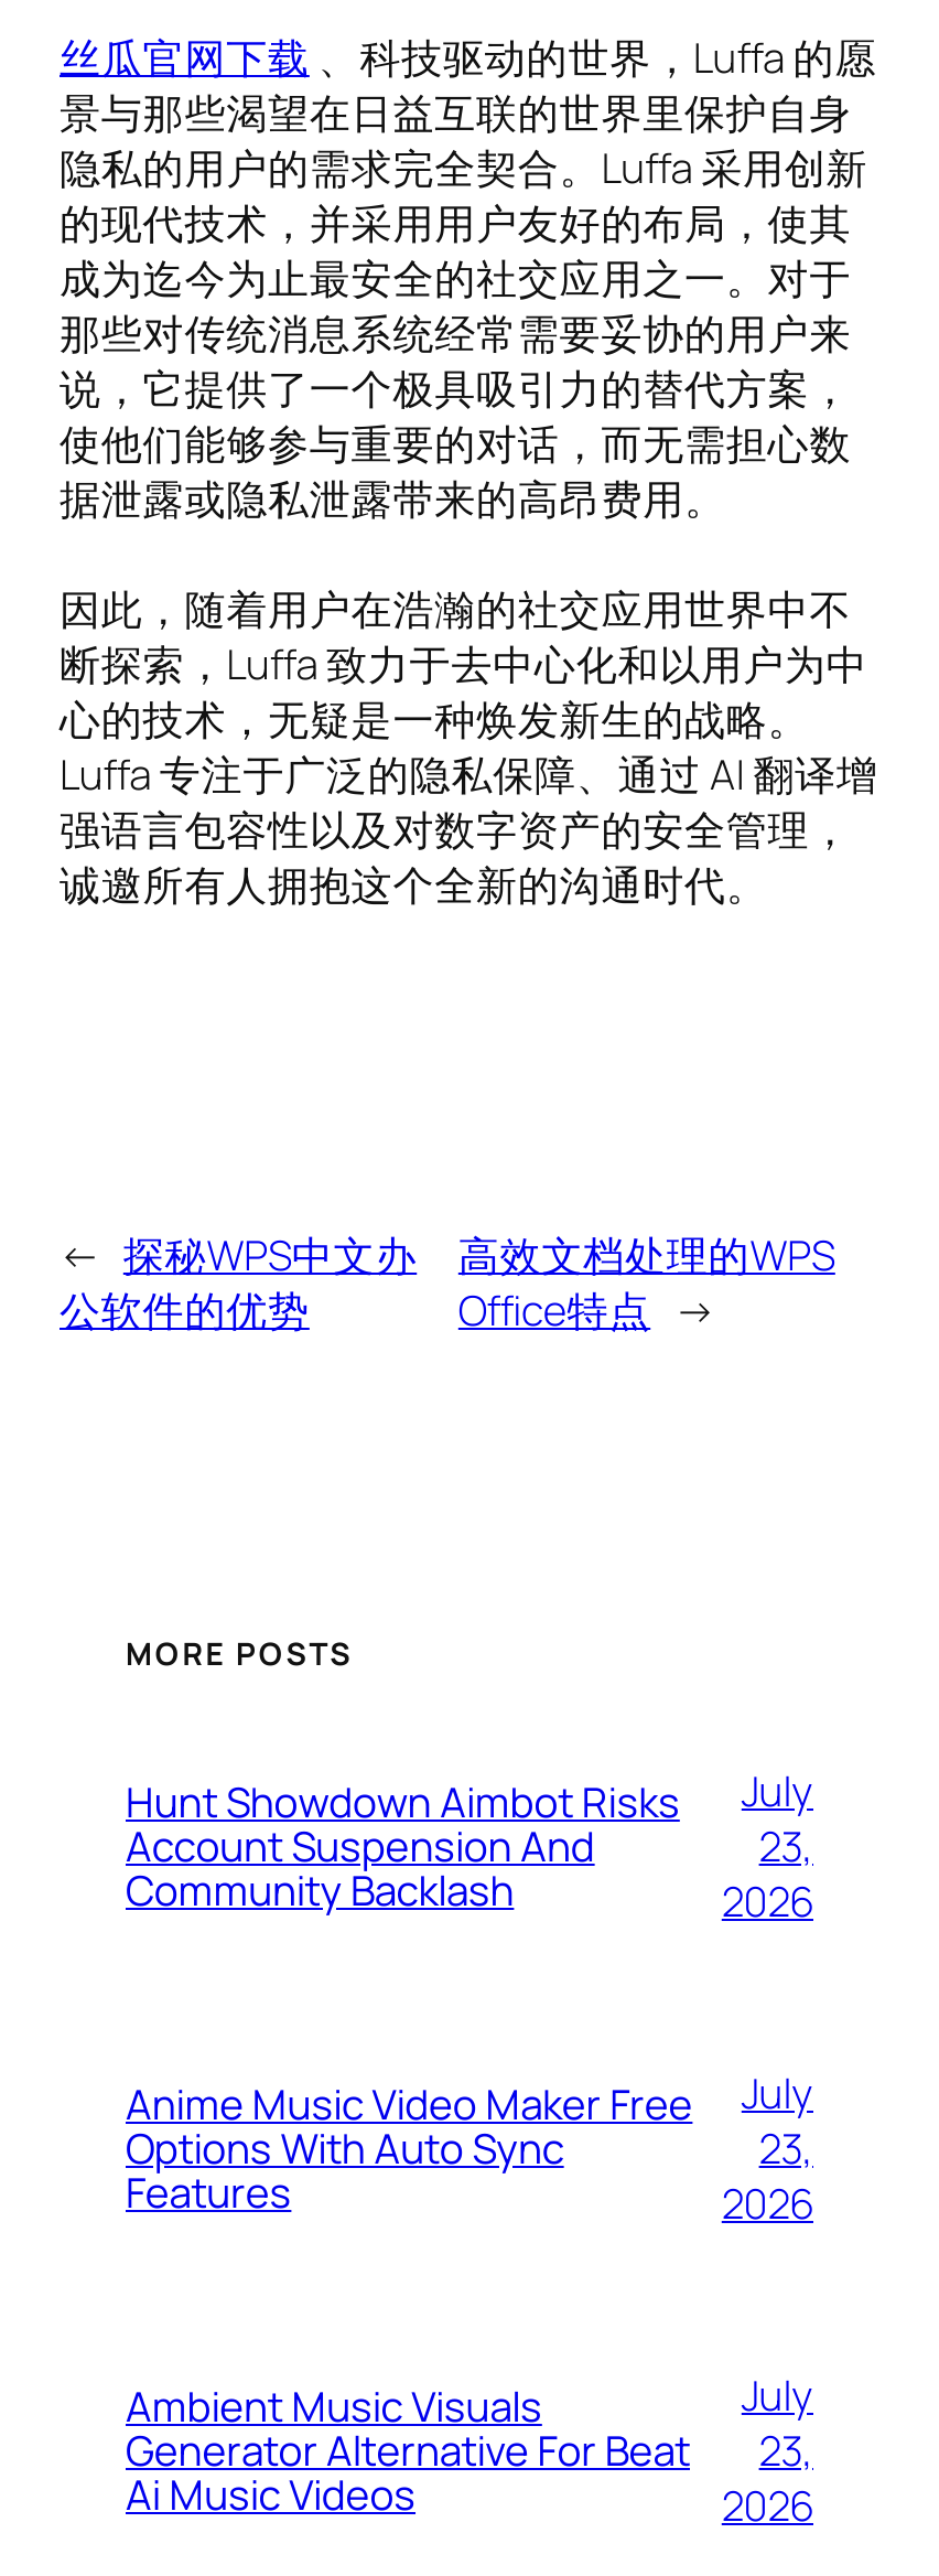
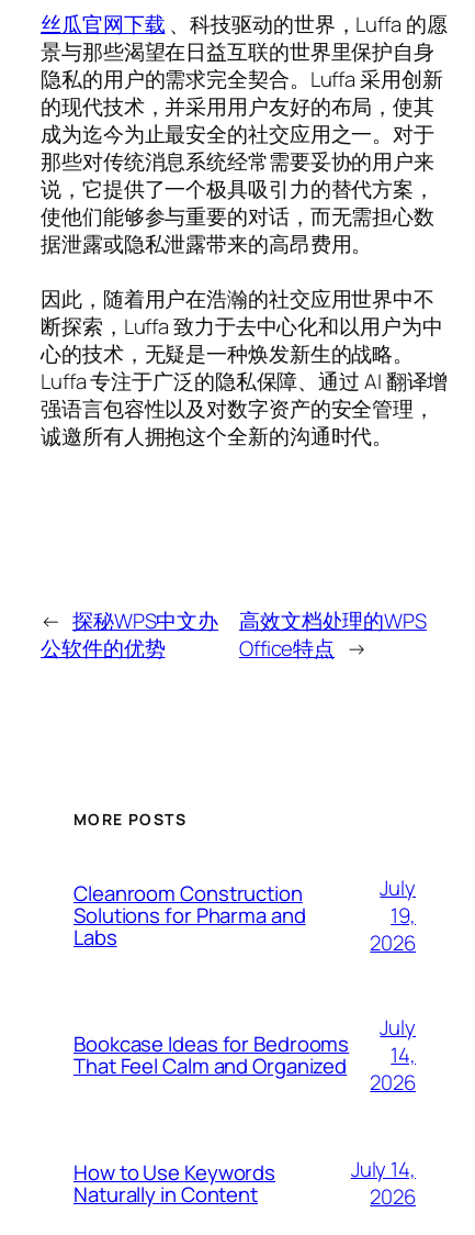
[126,1774,680,1919] Hunt Showdown Aimbot Risks | Account Suspension And | Community Backlash -> [73,879,306,952] Cleanroom Construction | Solutions for Pharma and | Labs
[759,1817,813,1874] 23, -> [391,901,416,929] 19,
[126,2076,693,2222] Anime Music Video Maker Free | Options With Auto Sync | Features -> [73,1030,349,1080] Bookcase Ideas for Bedrooms | That Feel Calm and Organized
[759,2119,813,2176] 23, -> [391,1040,416,1069] 14,
[126,2378,690,2524] Ambient Music Visuals | Generator Alternative For Beat | Ai Music Videos -> [73,1158,275,1209] How to Use Keywords | Naturally in Content
[742,2366,813,2479] July | 23, -> [351,1155,416,1184] July 14,

